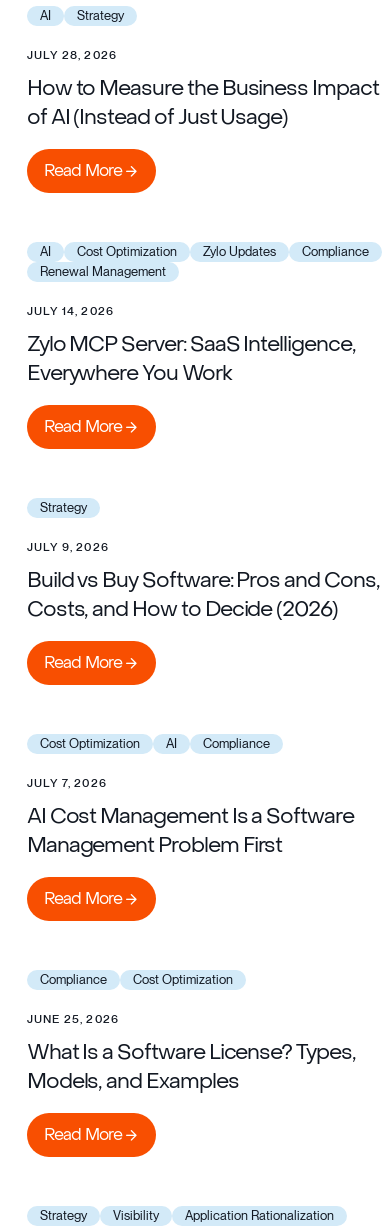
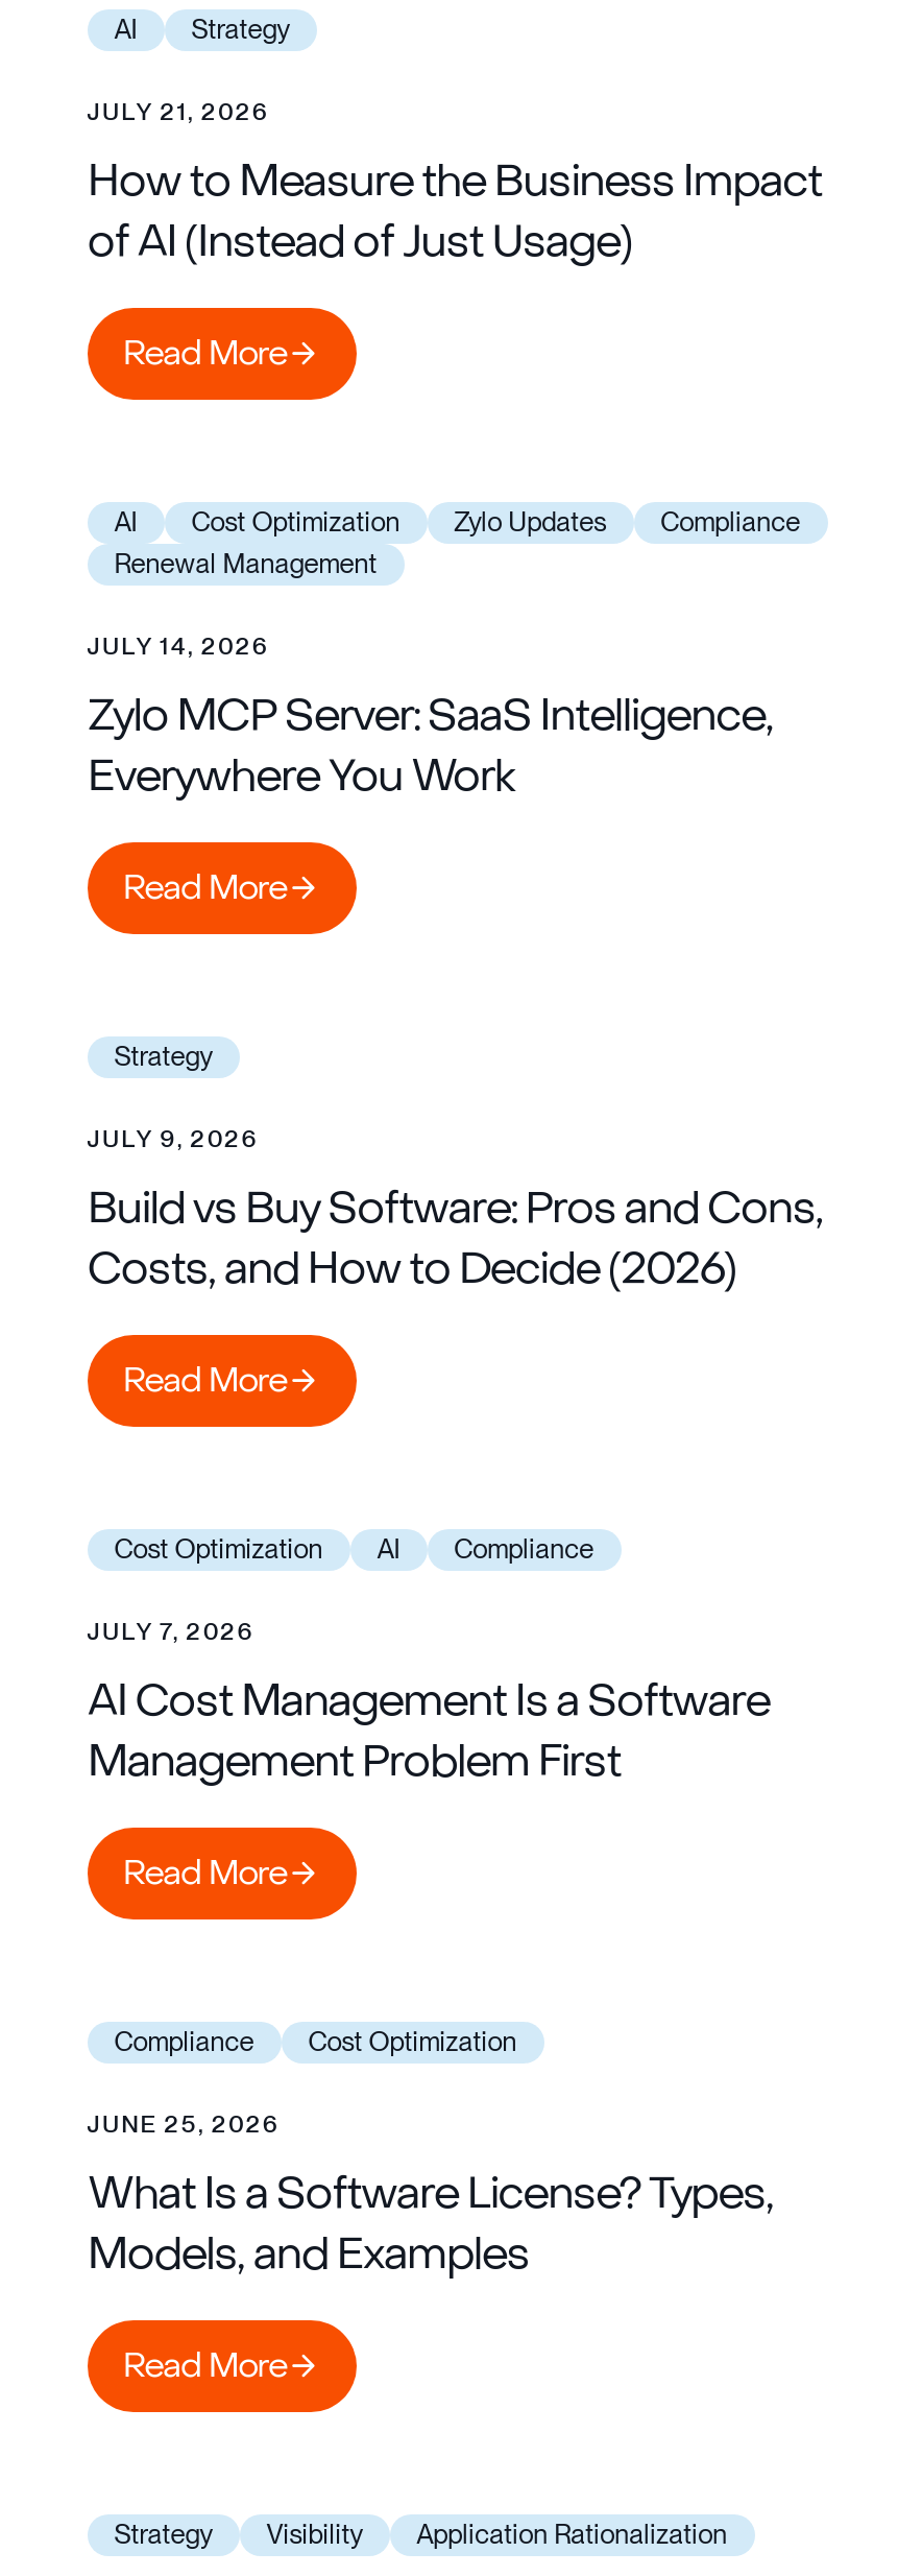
[27,48,117,62] JULY 28, 2026 -> [87,97,269,127] JULY 21, 2026

